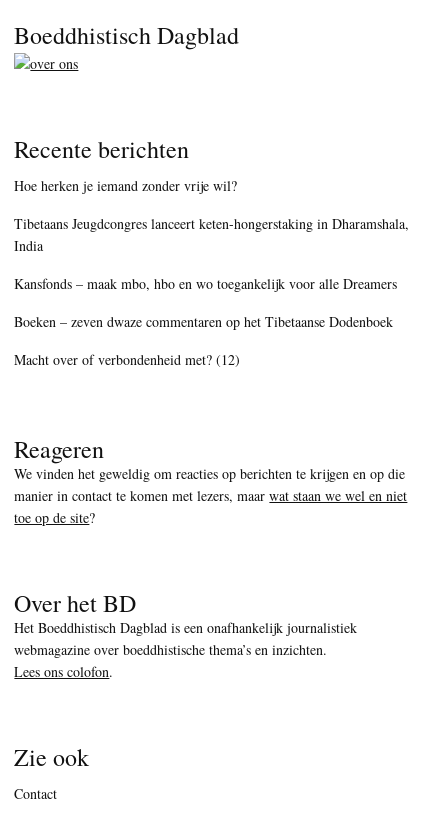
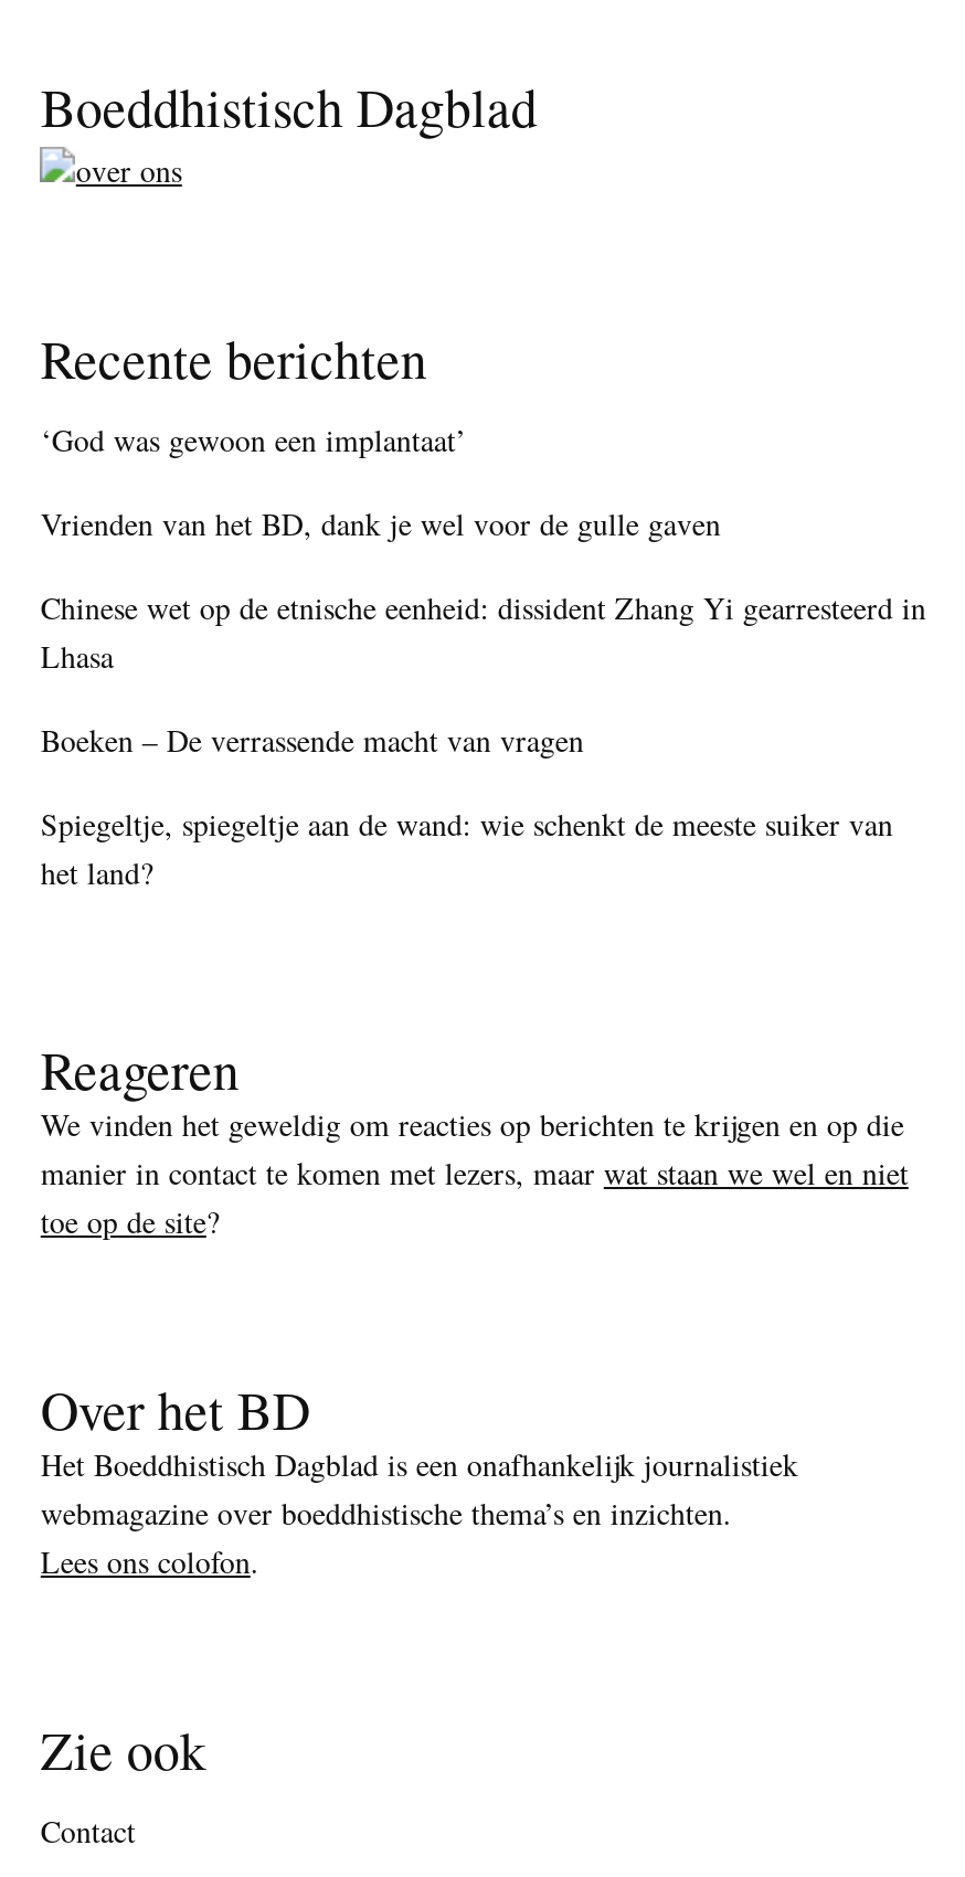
[14,176,237,195] Hoe herken je iemand zonder vrije wil? -> [41,418,467,460] ‘God was gewoon een implantaat’
[14,214,409,255] Tibetaans Jeugdcongres lanceert keten-hongerstaking in Dharamshala, | India -> [41,502,721,544] Vrienden van het BD, dank je wel voor de gulle gaven
[14,274,397,293] Kansfonds – maak mbo, hbo en wo toegankelijk voor alle Dreamers -> [41,586,926,677] Chinese wet op de etnische eenheid: dissident Zhang Yi gearresteerd in | Lhasa
[14,312,393,331] Boeken – zeven dwaze commentaren op het Tibetaanse Dodenboek -> [41,719,584,761] Boeken – De verrassende macht van vragen
[14,350,240,369] Macht over of verbondenheid met? (12) -> [41,802,893,893] Spiegeltje, spiegeltje aan de wand: wie schenkt de meeste suiker van | het land?

